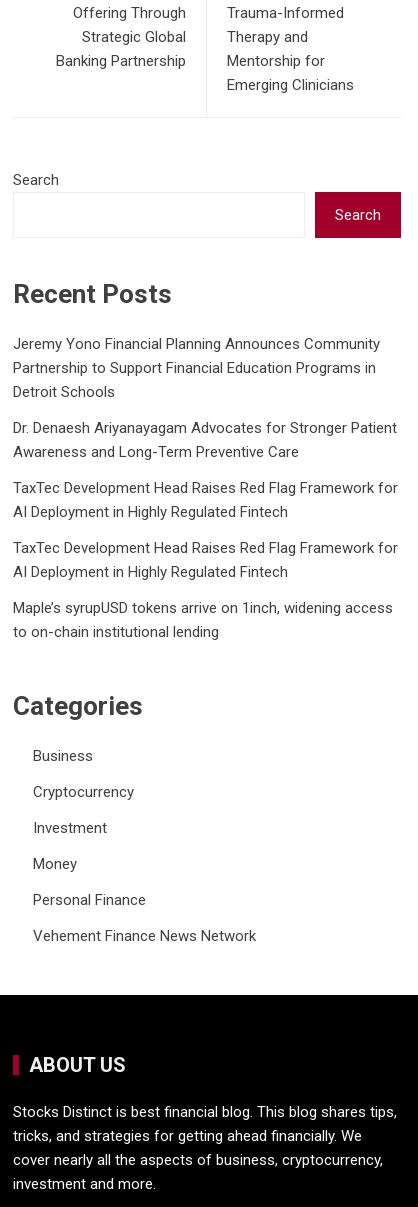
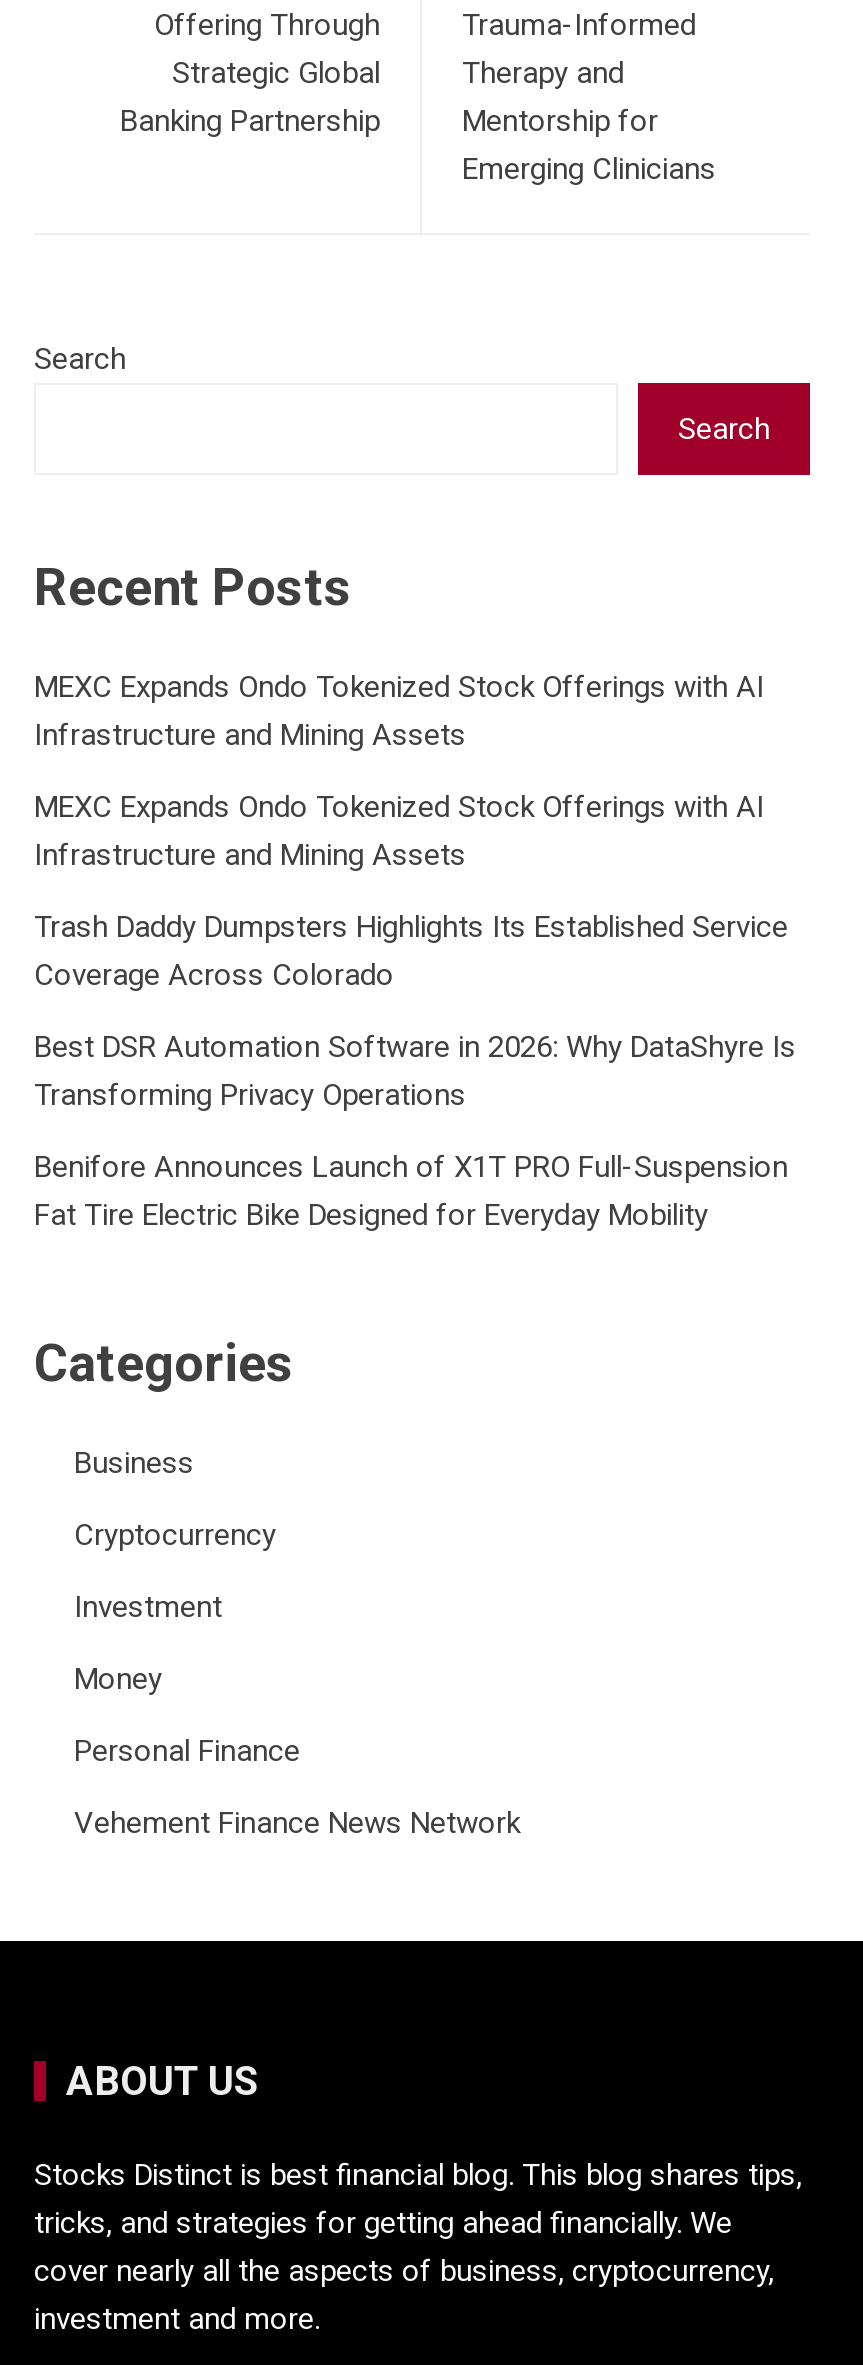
[13,335,380,401] Jeremy Yono Financial Planning Announces Community | Partnership to Support Financial Education Programs in | Detroit Schools -> [34,669,764,753] MEXC Expands Ondo Tokenized Stock Offerings with AI | Infrastructure and Mining Assets
[13,419,397,461] Dr. Denaesh Ariyanayagam Advocates for Stronger Patient | Awareness and Long-Term Preventive Care -> [34,789,764,873] MEXC Expands Ondo Tokenized Stock Offerings with AI | Infrastructure and Mining Assets
[13,479,398,521] TaxTec Development Head Raises Red Flag Framework for | AI Deployment in Highly Regulated Fintech -> [34,909,788,993] Trash Daddy Dumpsters Highlights Its Established Service | Coverage Across Colorado
[13,539,398,581] TaxTec Development Head Raises Red Flag Framework for | AI Deployment in Highly Regulated Fintech -> [34,1029,796,1113] Best DSR Automation Software in 2026: Why DataShyre Is | Transforming Privacy Operations
[13,599,393,641] Maple’s syrupUSD tokens arrive on 1inch, widening access | to on-chain institutional lending -> [34,1149,788,1233] Benifore Announces Launch of X1T PRO Full-Suspension | Fat Tire Electric Bike Designed for Everyday Mobility

